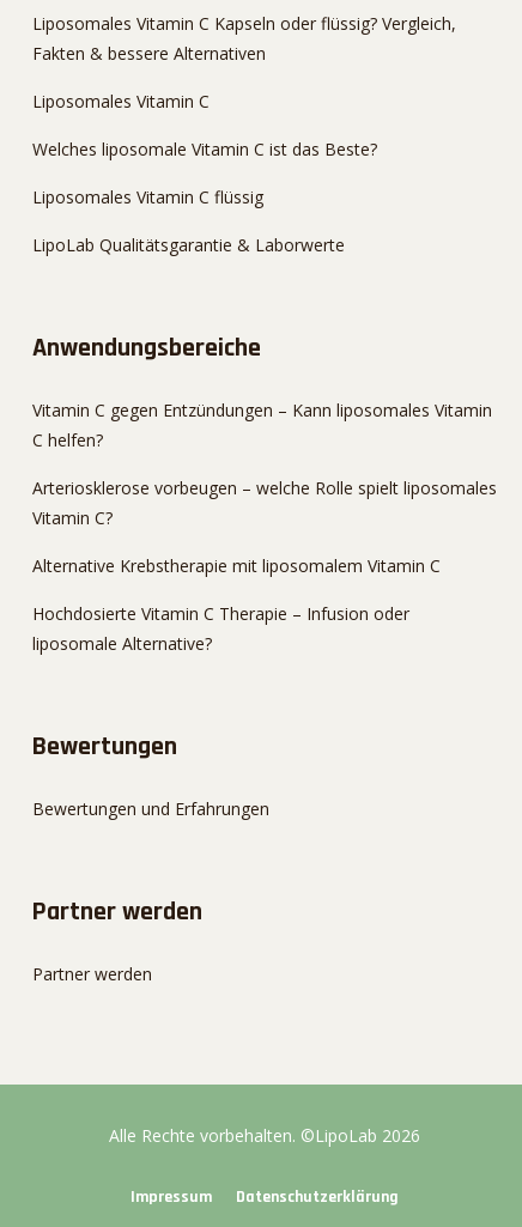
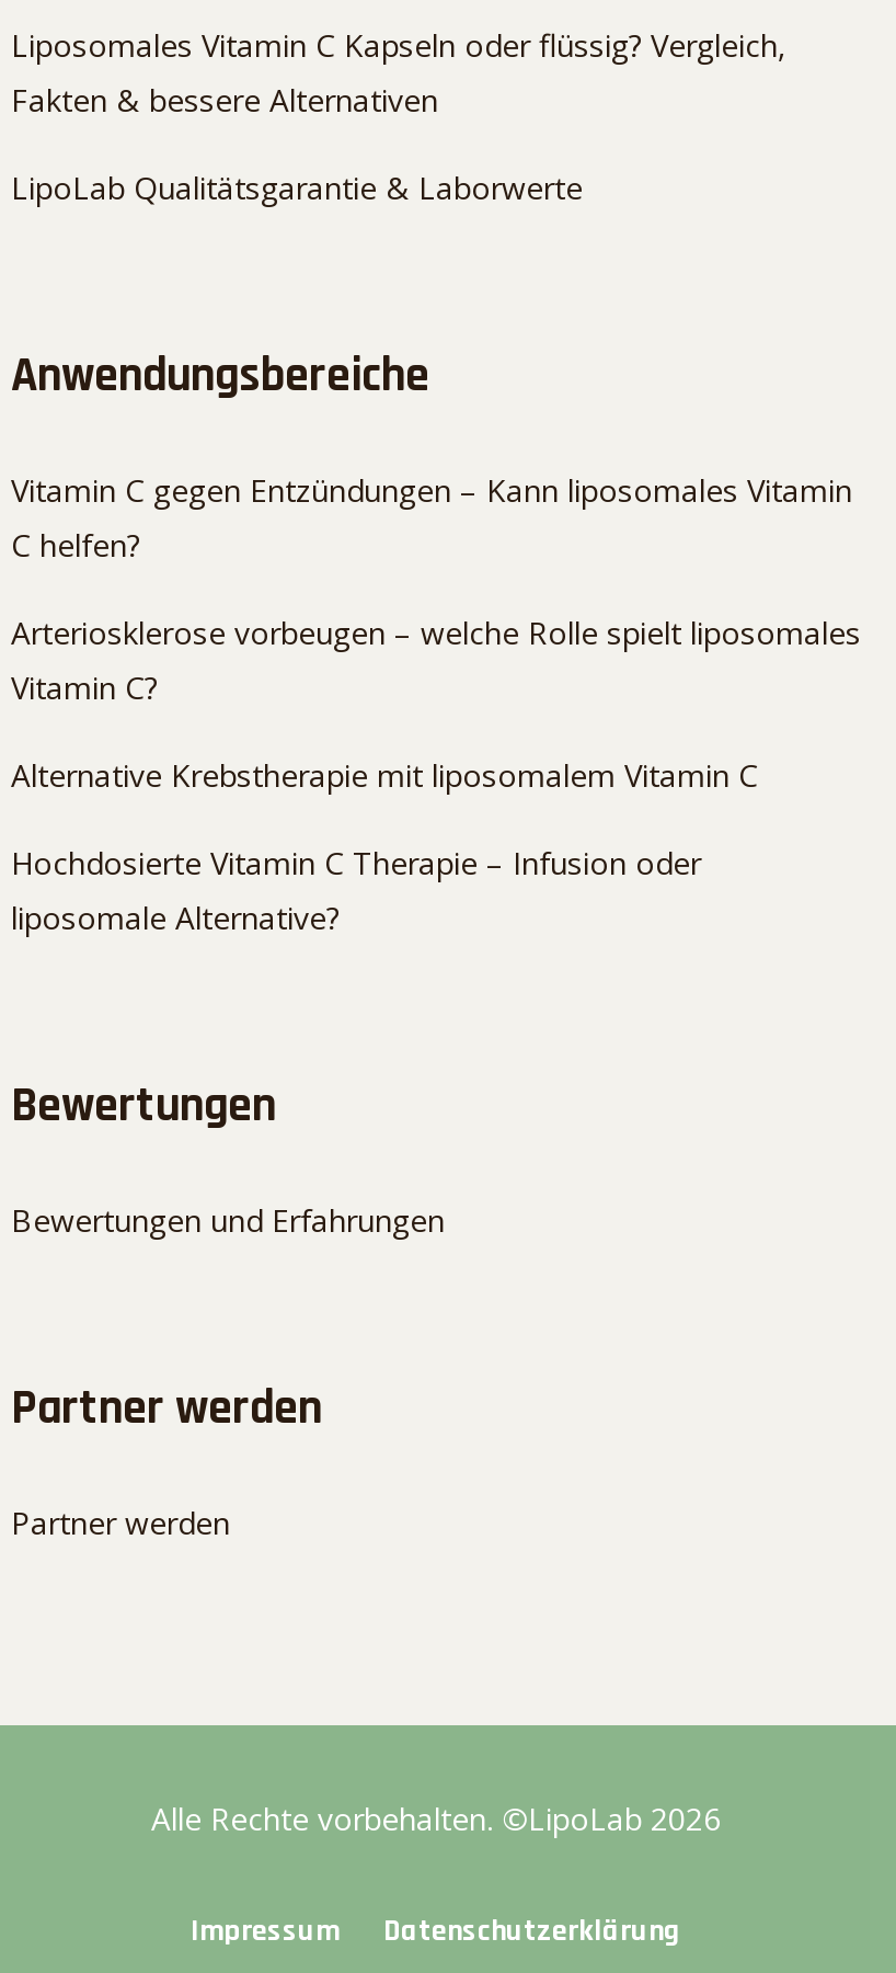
[32,90,377,208] Liposomales Vitamin C | Welches liposomale Vitamin C ist das Beste? | Liposomales Vitamin C flüssig -> none

